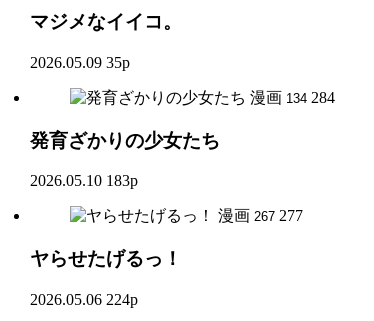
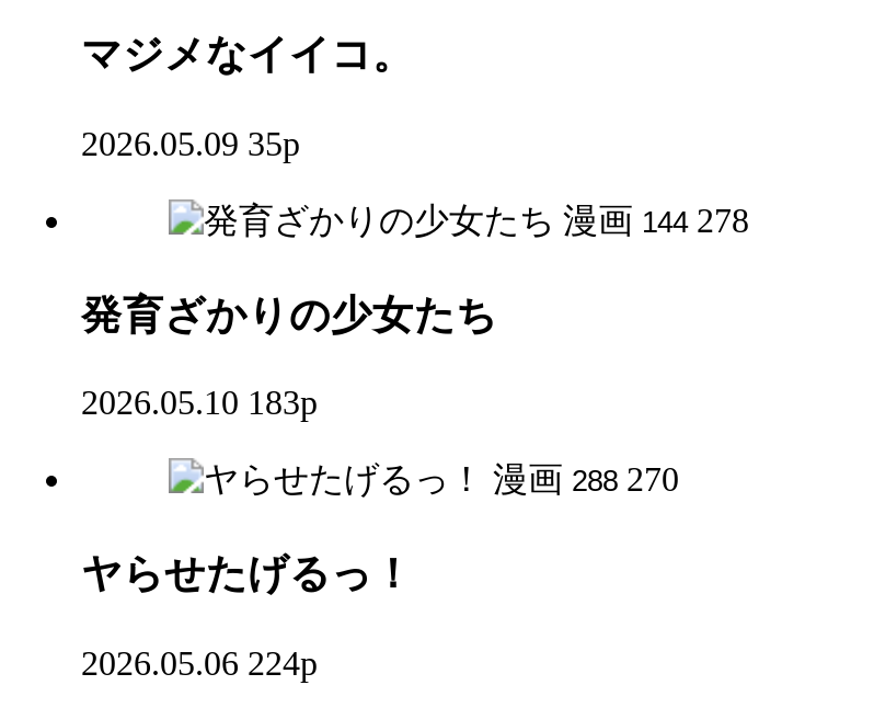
[250,89,335,106] 漫画 134 284 -> [563,201,749,238] 漫画 144 278
[218,207,303,224] 漫画 267 277 -> [493,461,679,498] 漫画 288 270

